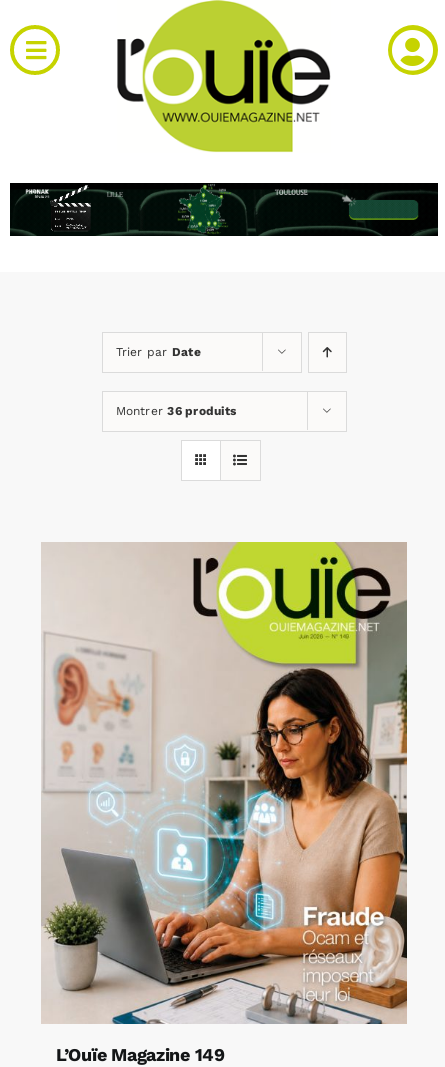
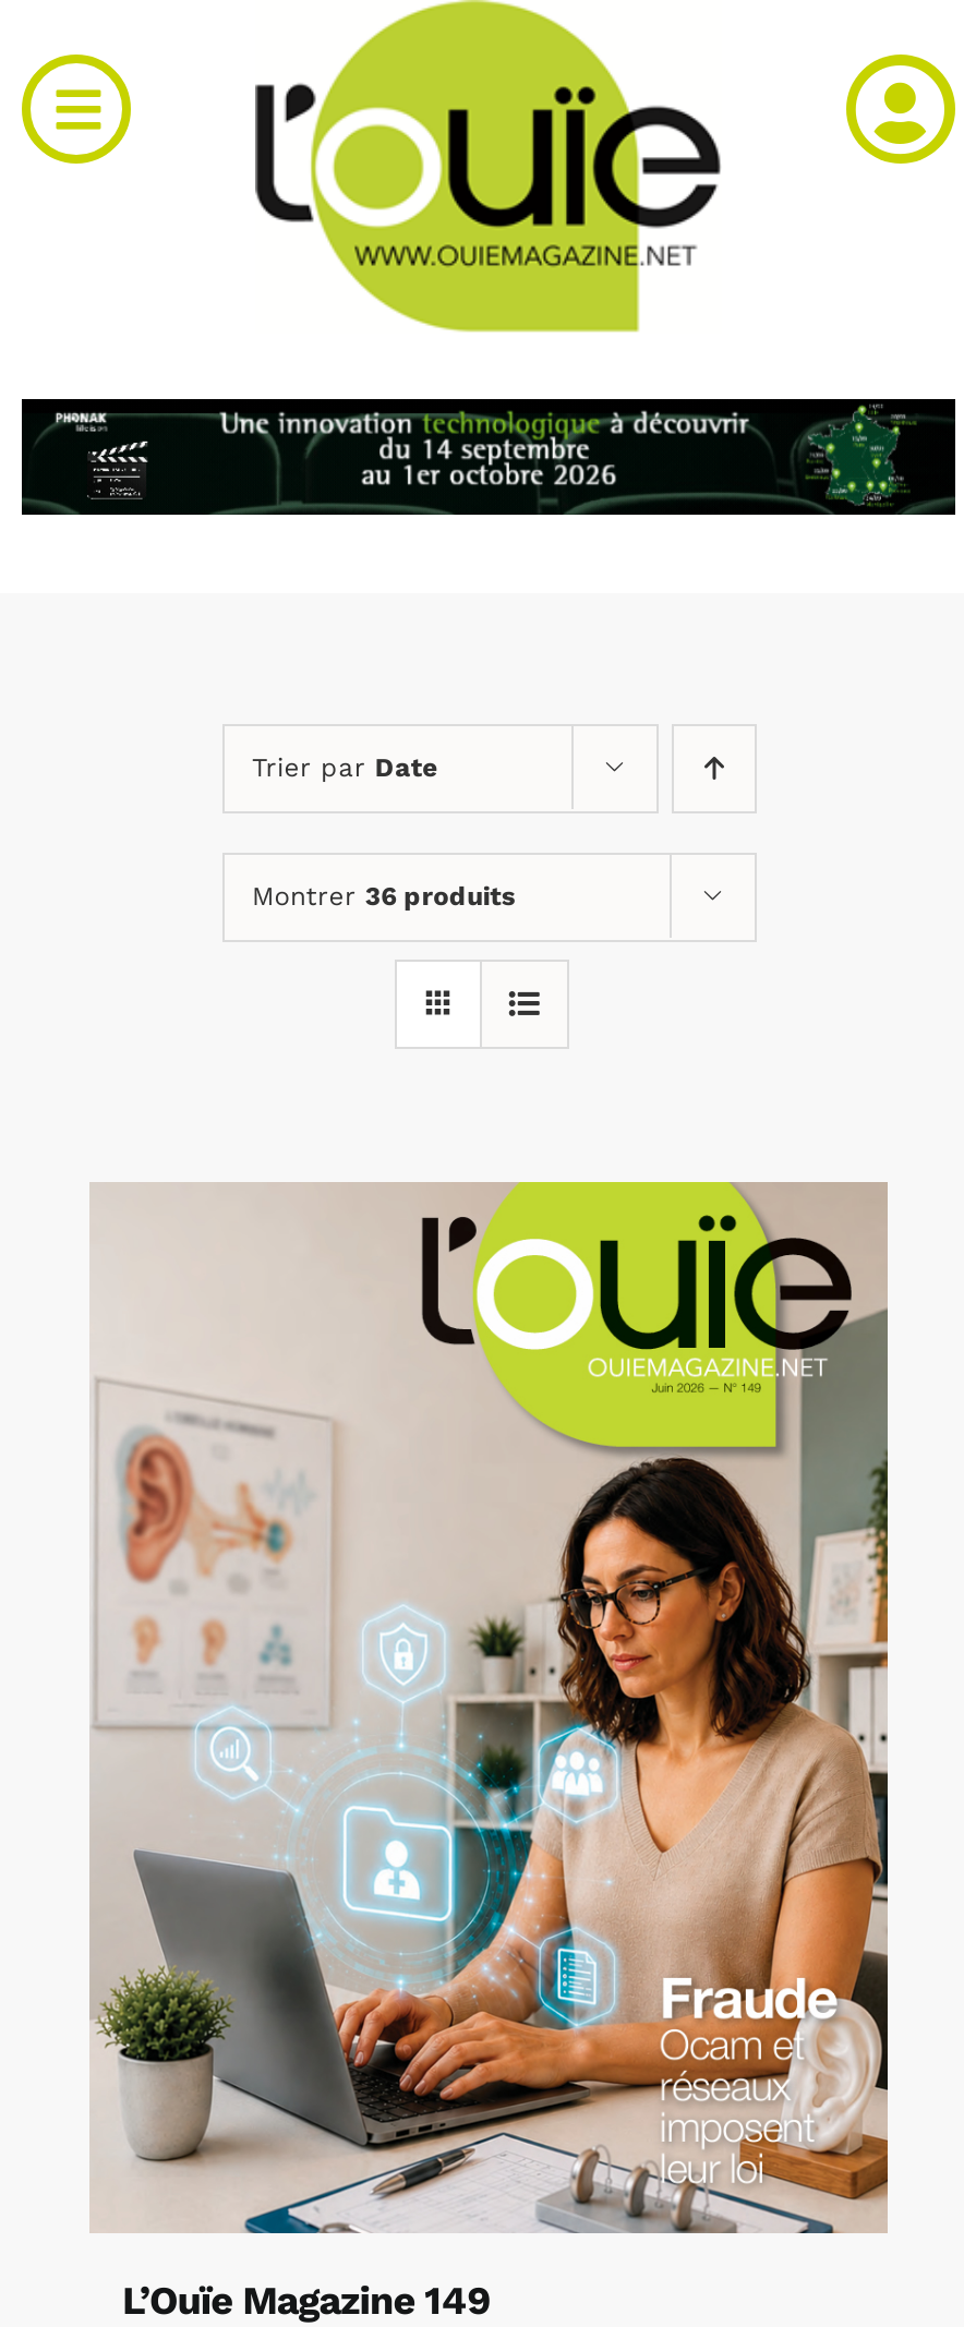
[128,184,418,233] [image] -> [220,401,909,508] [image]
[42,190,92,230] [image] -> [89,414,196,499] [image]

